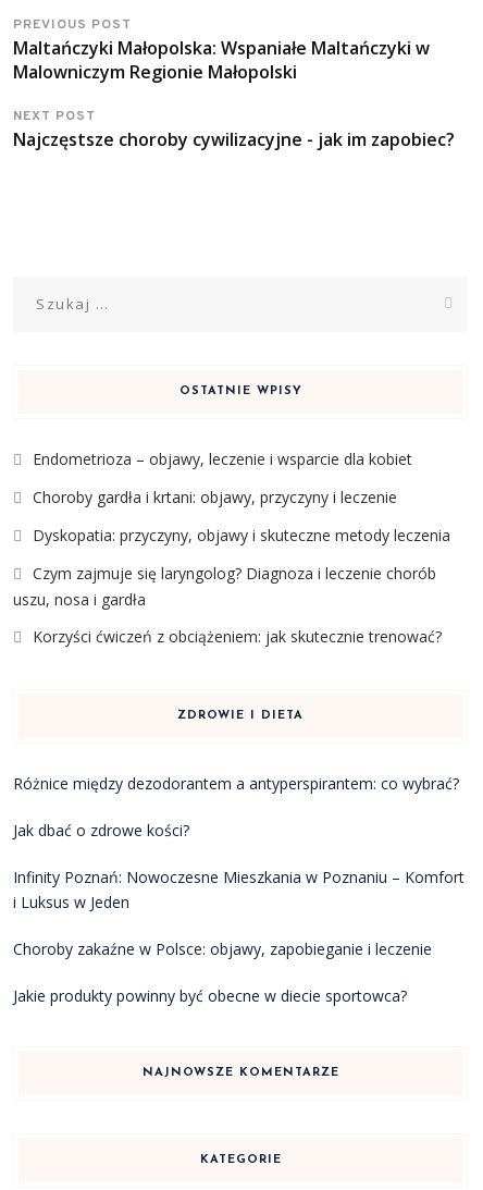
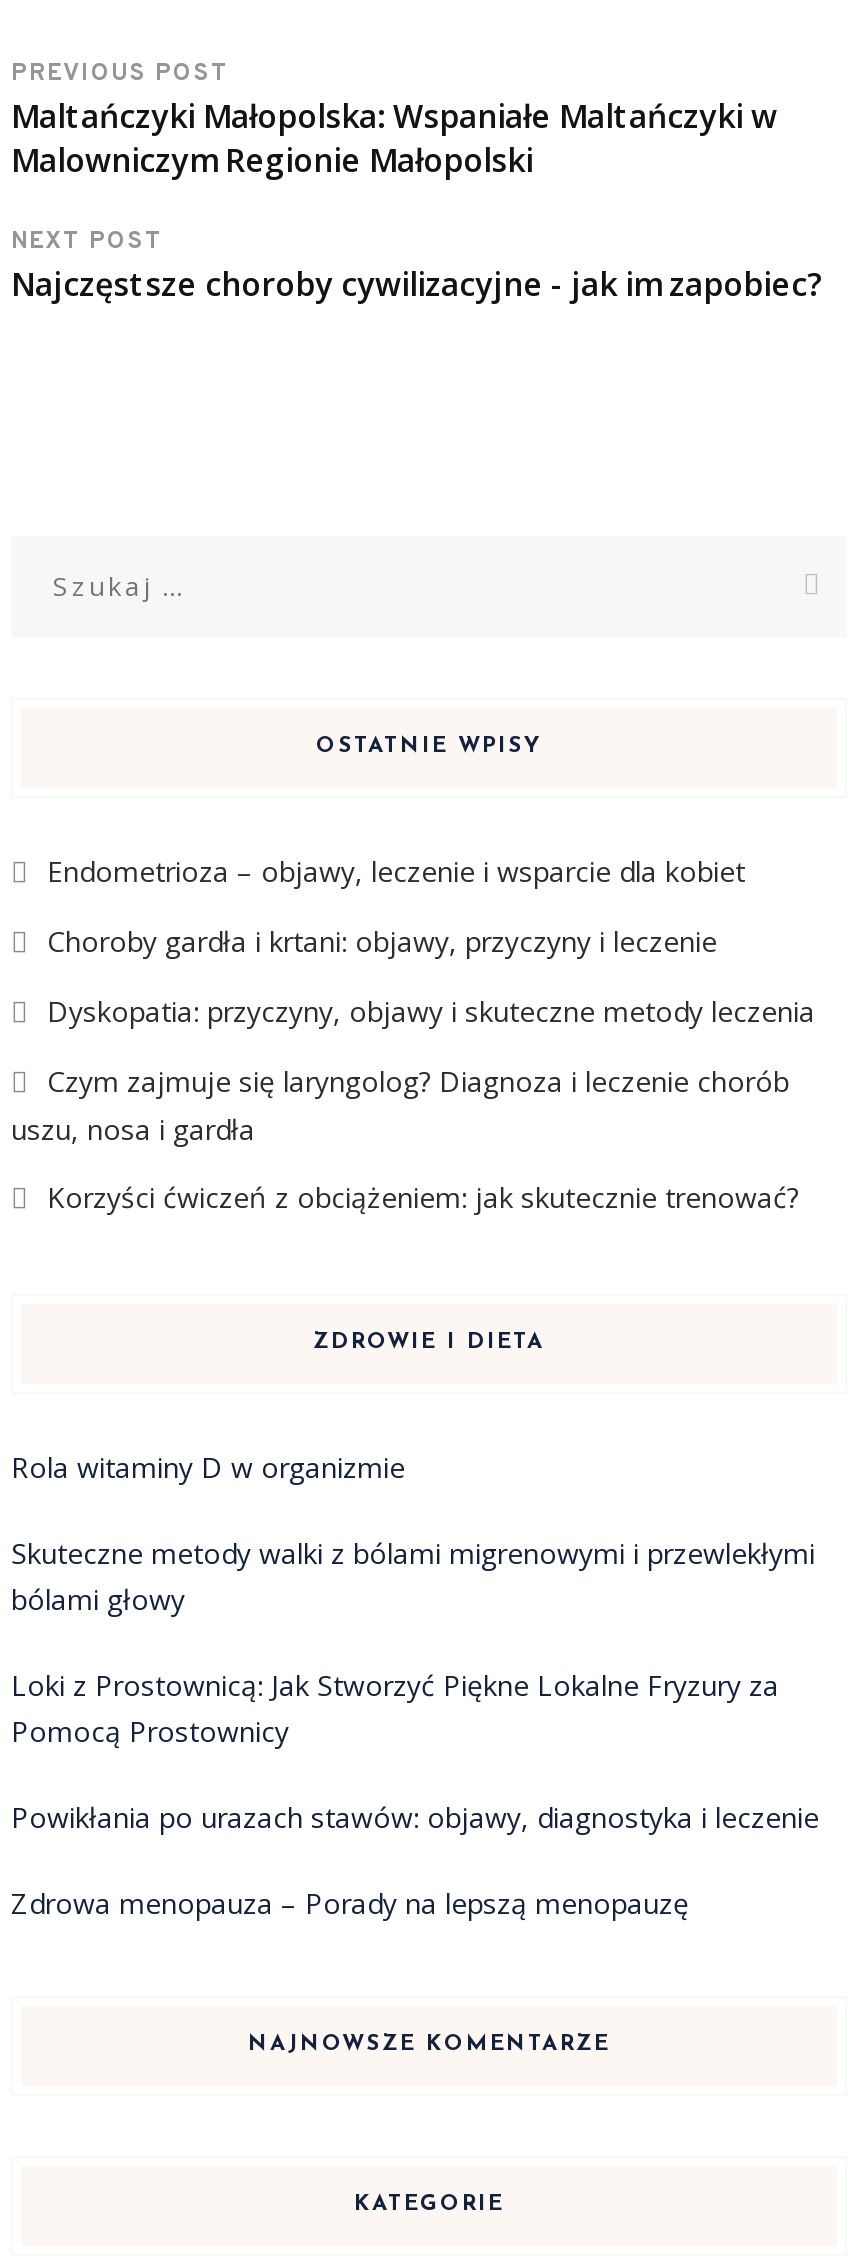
[13,773,459,794] Różnice między dezodorantem a antyperspirantem: co wybrać? -> [11,1448,405,1486] Rola witaminy D w organizmie
[13,820,189,841] Jak dbać o zdrowe kości? -> [11,1534,815,1618] Skuteczne metody walki z bólami migrenowymi i przewlekłymi | bólami głowy
[13,867,465,912] Infinity Poznań: Nowoczesne Mieszkania w Poznaniu – Komfort | i Luksus w Jeden -> [11,1666,779,1750] Loki z Prostownicą: Jak Stworzyć Piękne Lokalne Fryzury za | Pomocą Prostownicy
[13,938,432,959] Choroby zakaźne w Polsce: objawy, zapobieganie i leczenie -> [11,1798,819,1836] Powikłania po urazach stawów: objawy, diagnostyka i leczenie
[13,985,407,1006] Jakie produkty powinny być obecne w diecie sportowca? -> [11,1884,689,1922] Zdrowa menopauza – Porady na lepszą menopauzę

